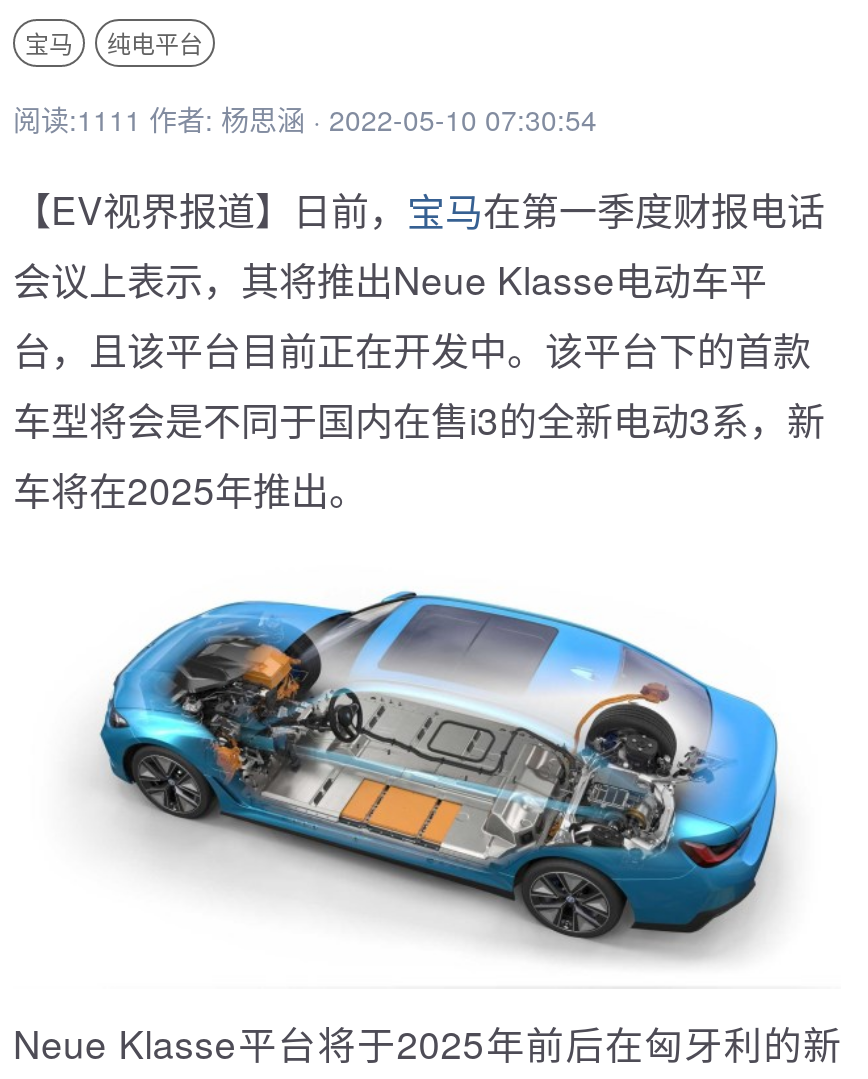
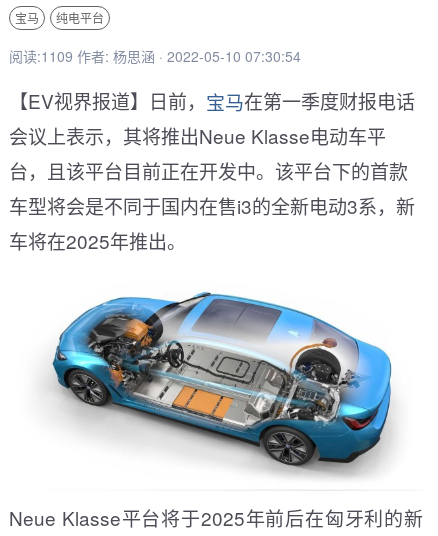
[13,99,597,139] 阅读:1111 作者: 杨思涵 · 2022-05-10 07:30:54 -> [9,46,301,66] 阅读:1109 作者: 杨思涵 · 2022-05-10 07:30:54

